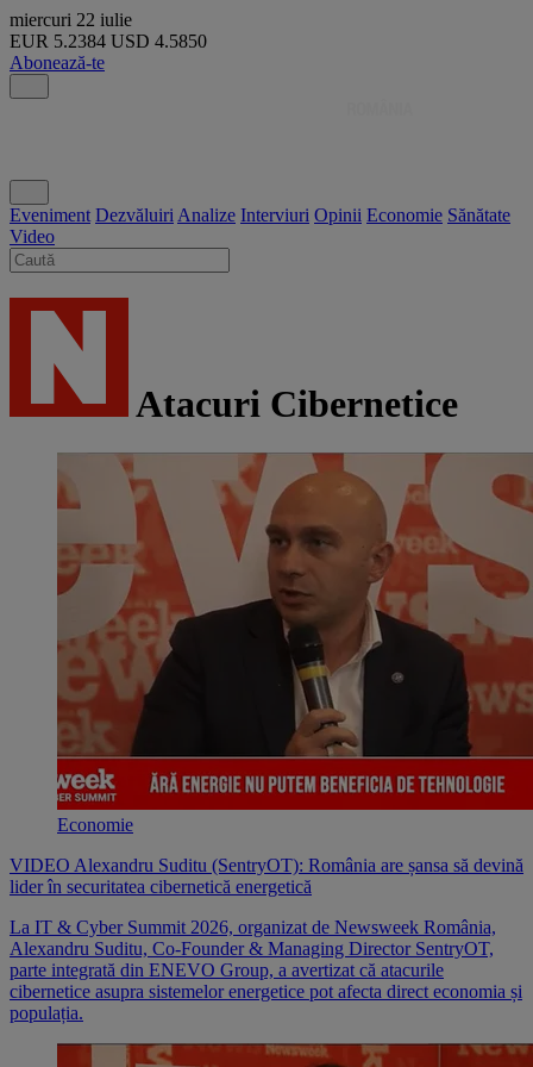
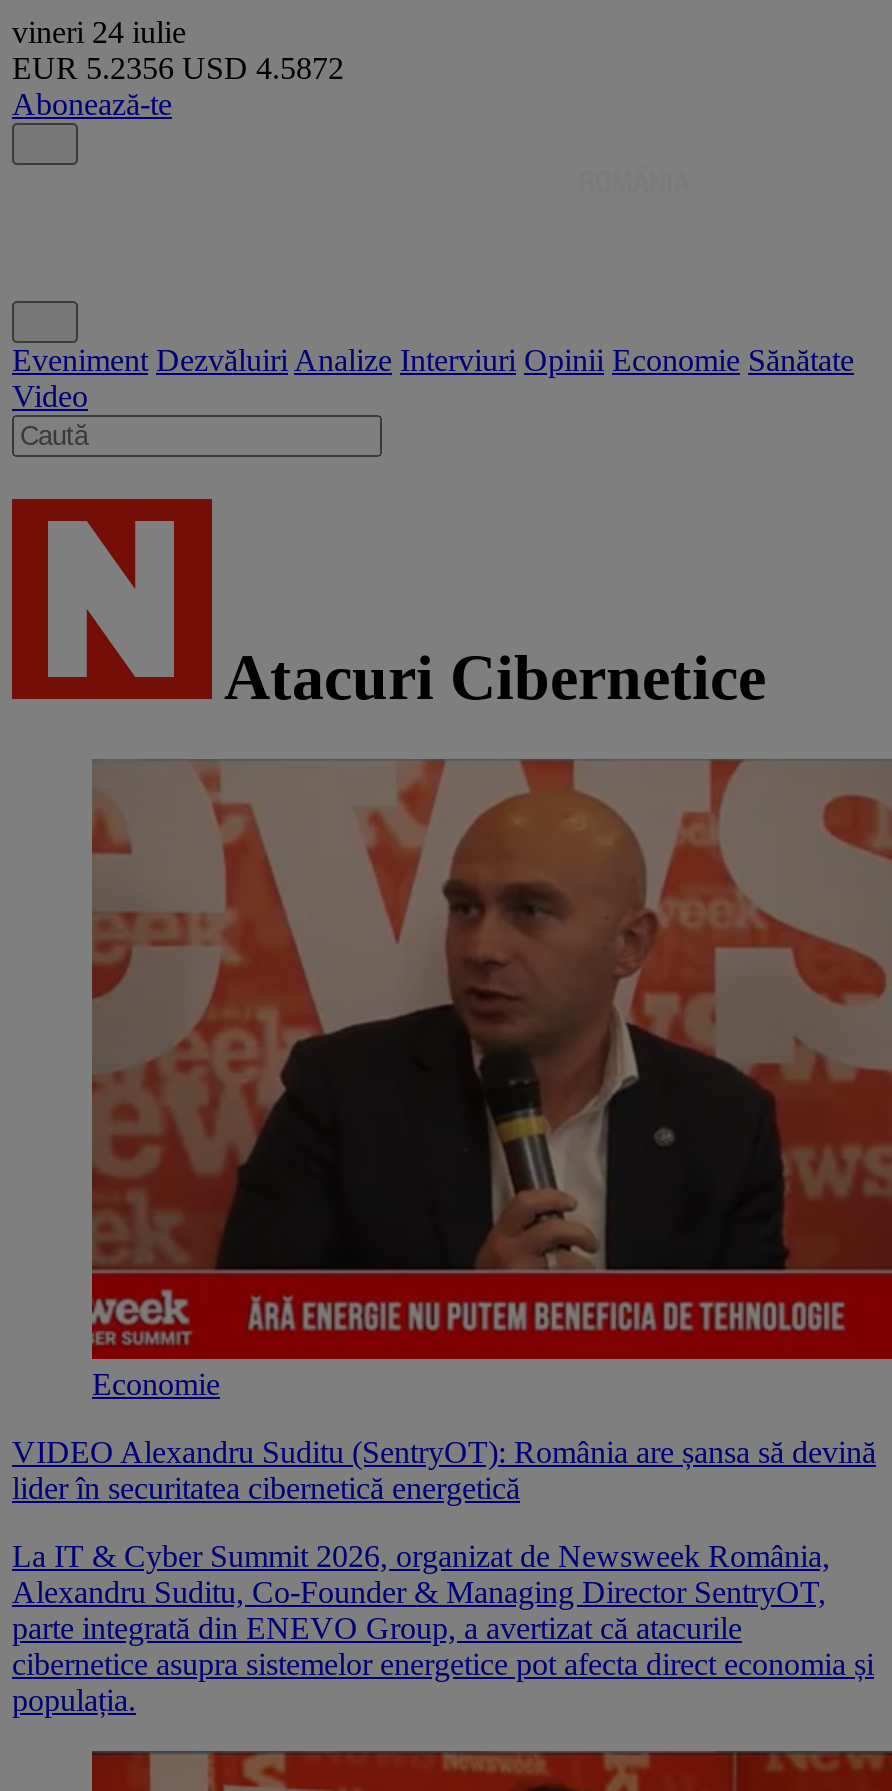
[10,10,132,30] miercuri 22 iulie -> [12,15,186,49] vineri 24 iulie
[10,31,207,51] EUR 5.2384 USD 4.5850 -> [12,51,344,85] EUR 5.2356 USD 4.5872

